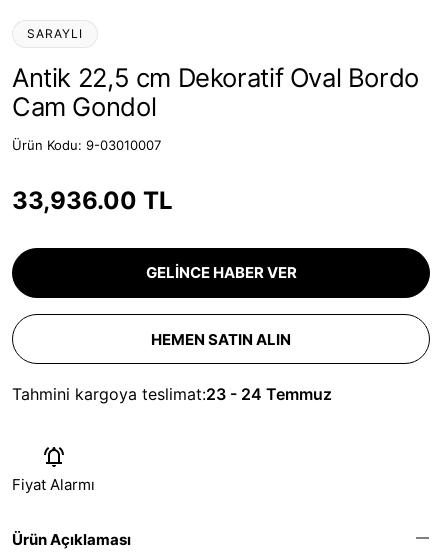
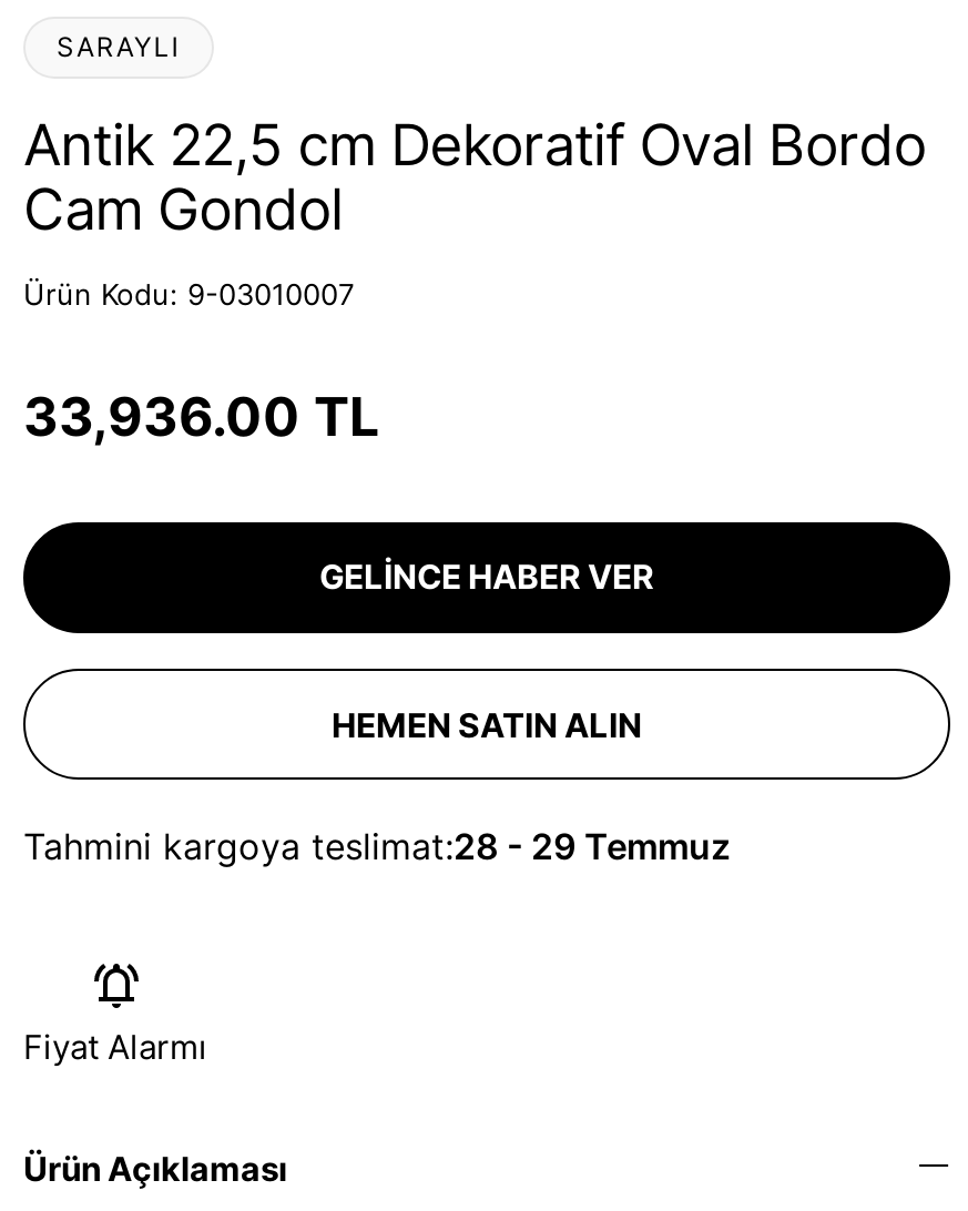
[12,384,332,404] Tahmini kargoya teslimat:23 - 24 Temmuz -> [23,824,731,868] Tahmini kargoya teslimat:28 - 29 Temmuz

